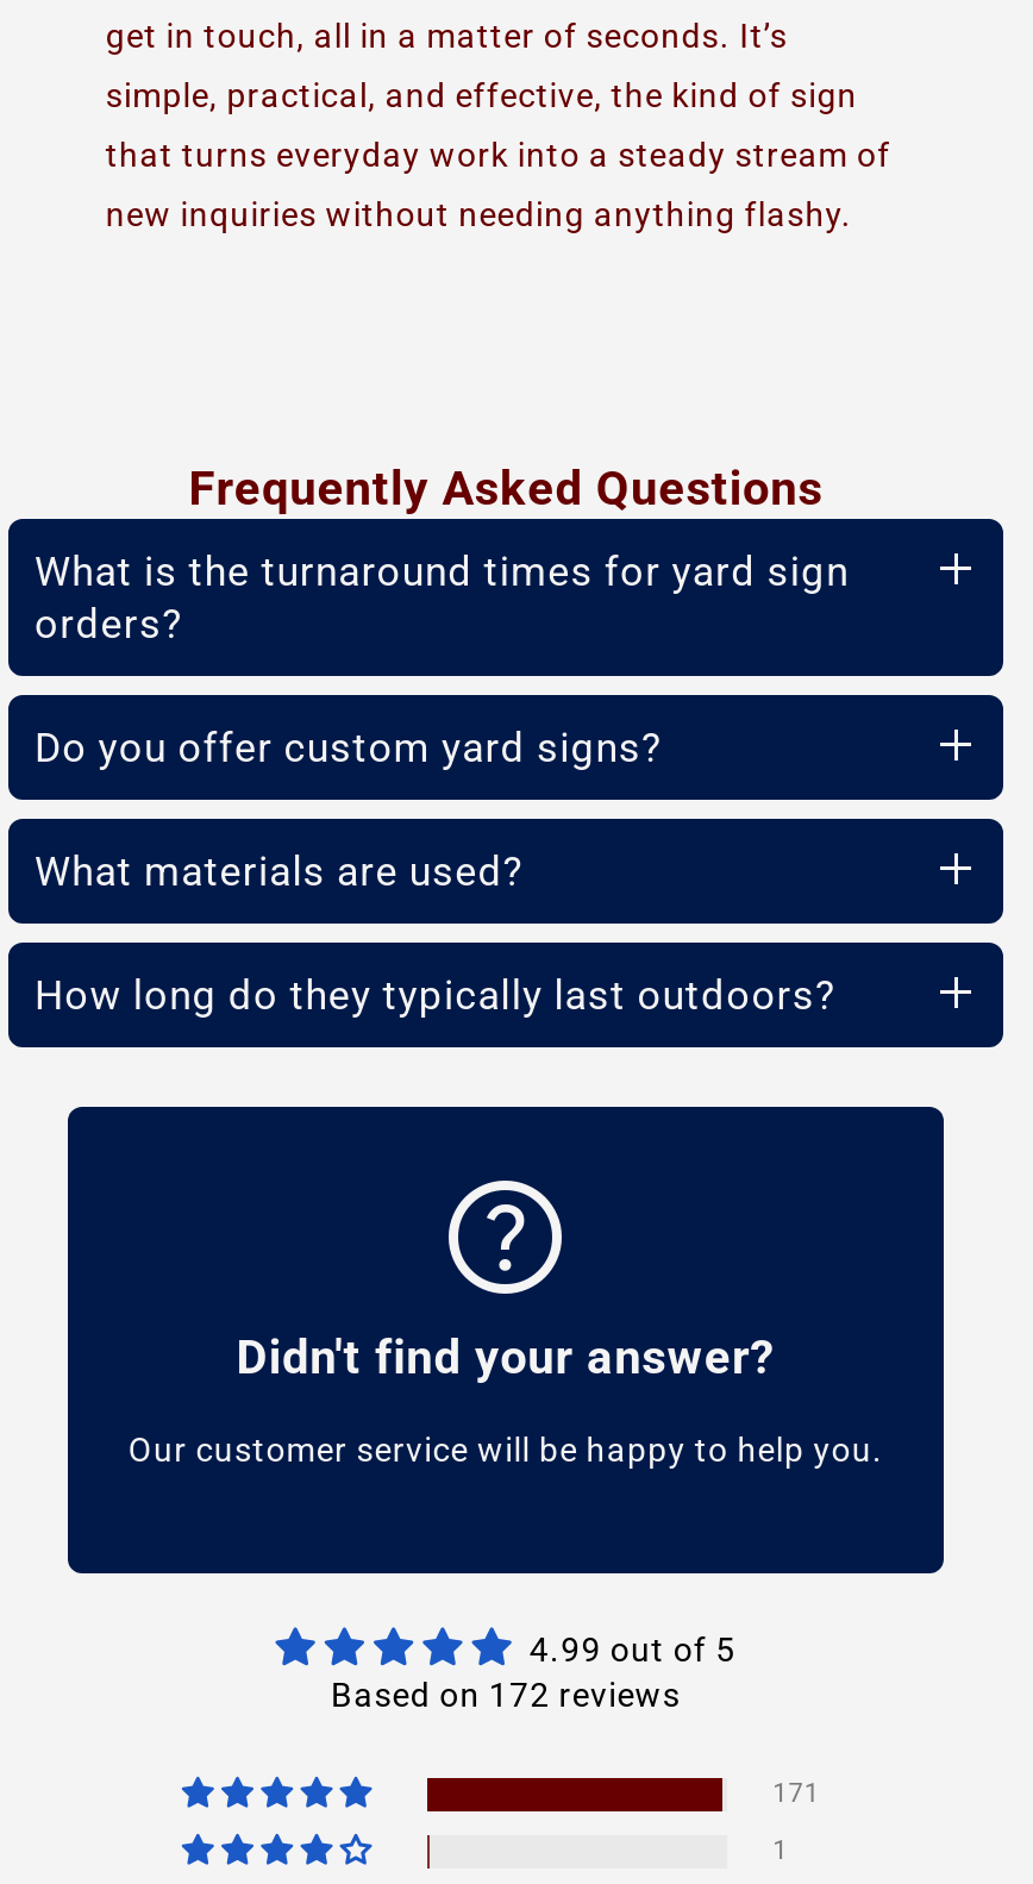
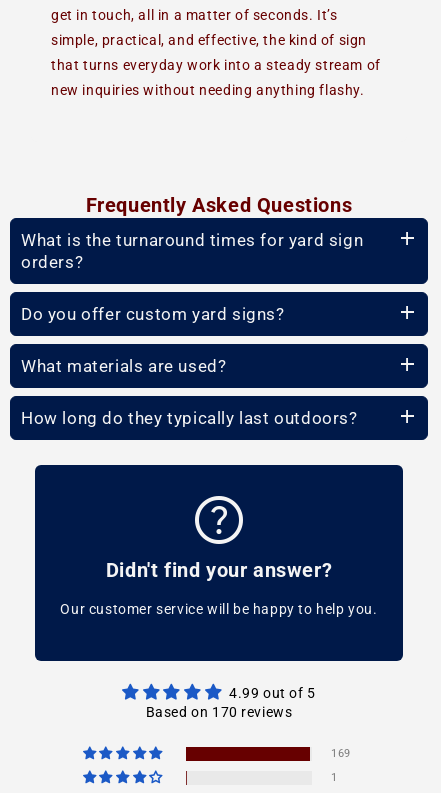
[331,1676,681,1714] Based on 172 reviews -> [145,704,292,720] Based on 170 reviews
[773,1778,820,1809] 171 -> [331,747,351,760] 169

